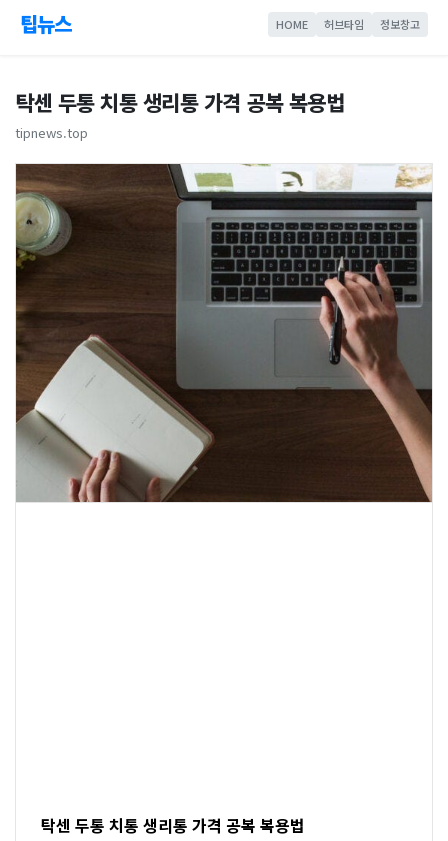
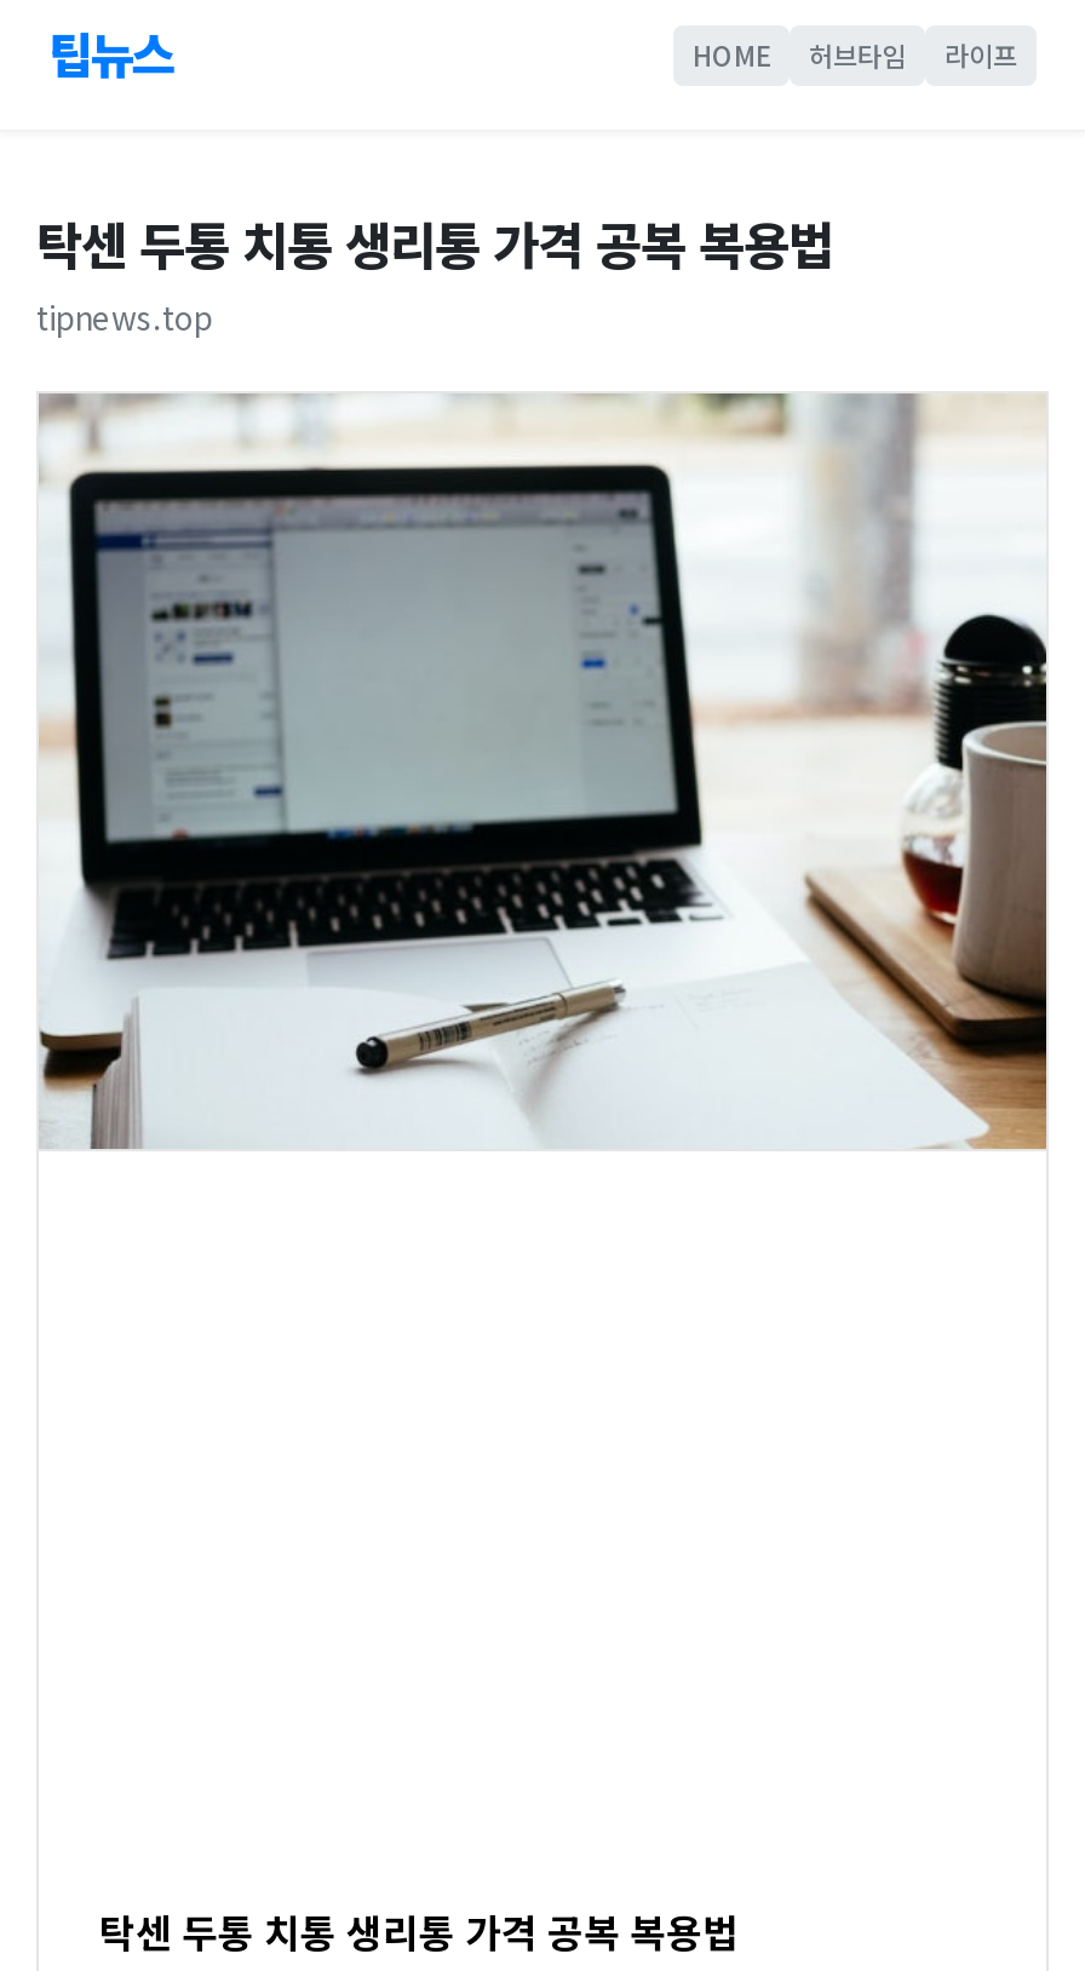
[380,15,420,31] 정보창고 -> [945,34,1017,73] 라이프
[15,163,433,503] [image] -> [39,393,1046,1151] [image]

